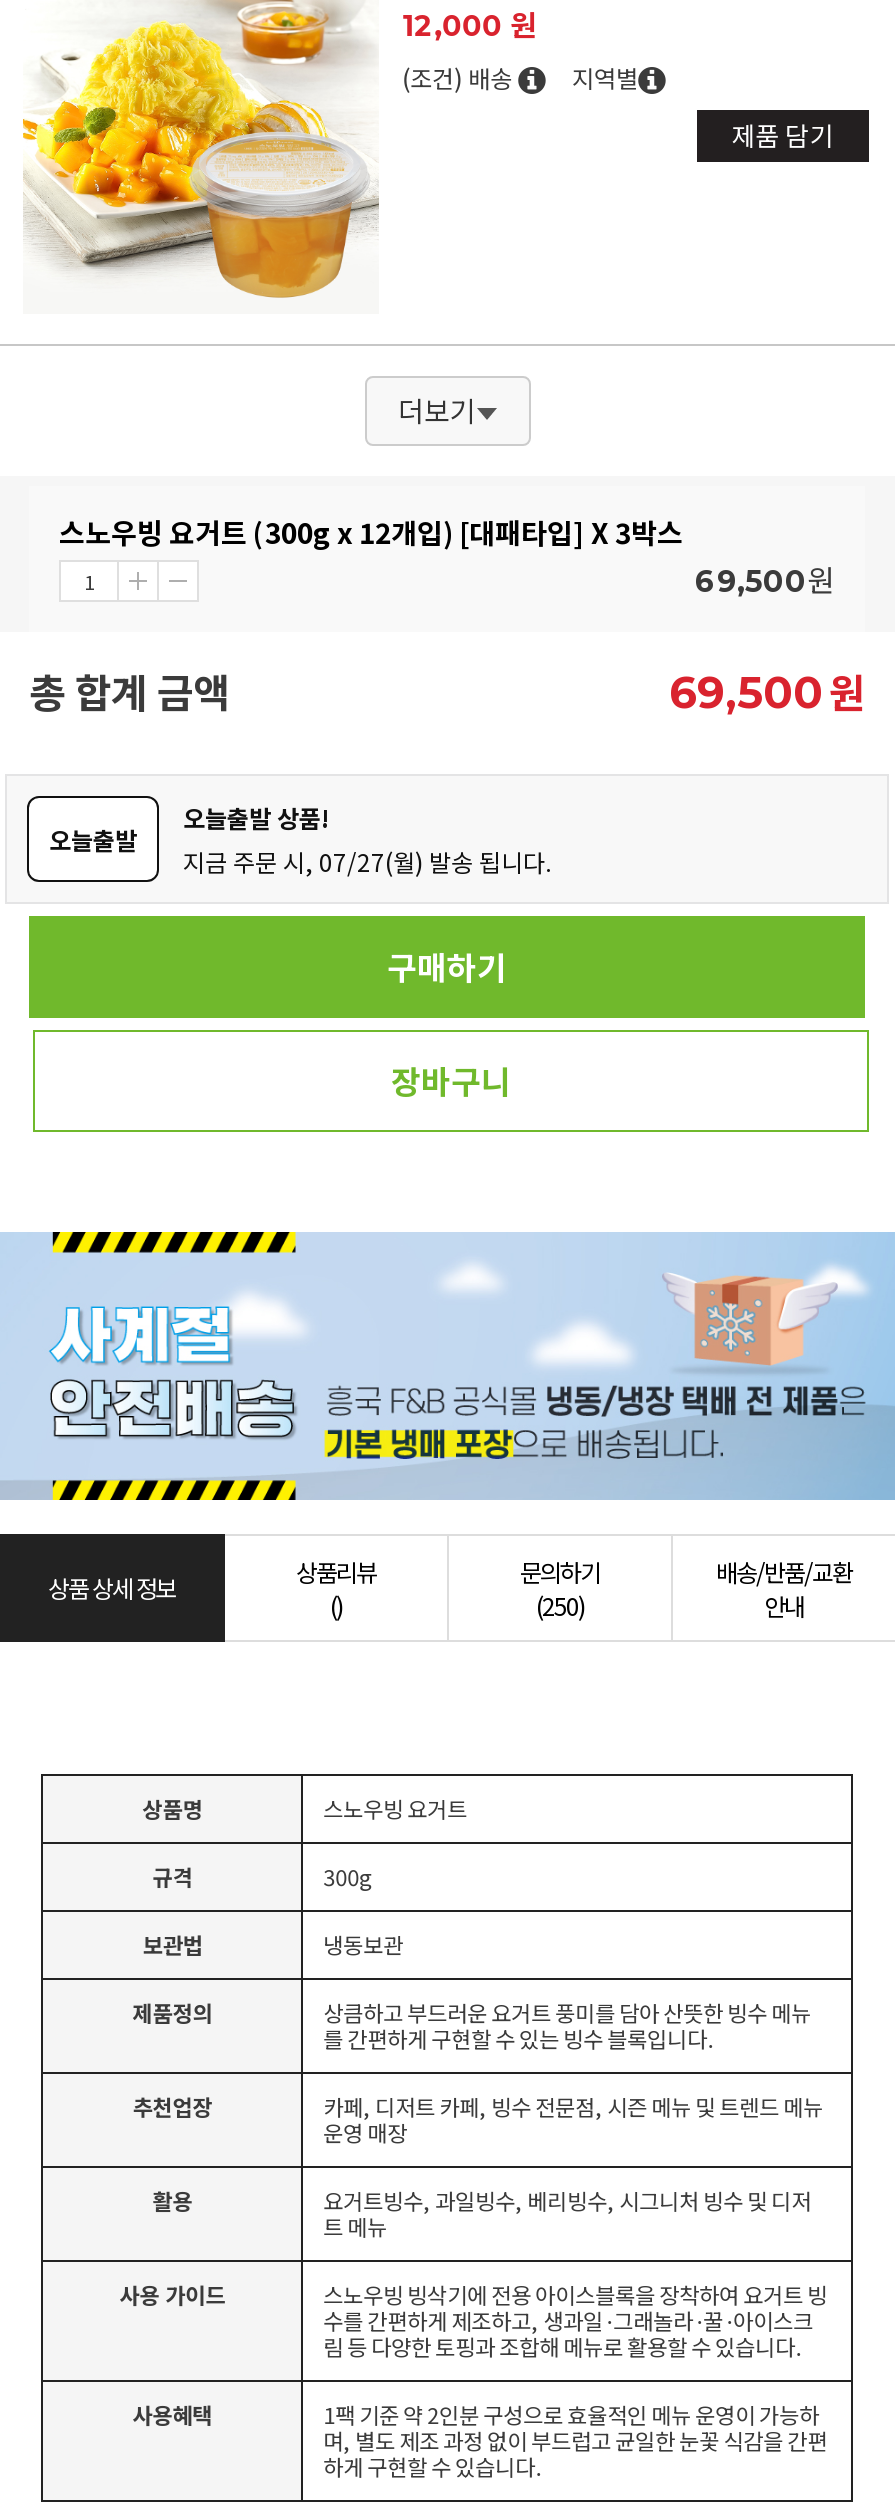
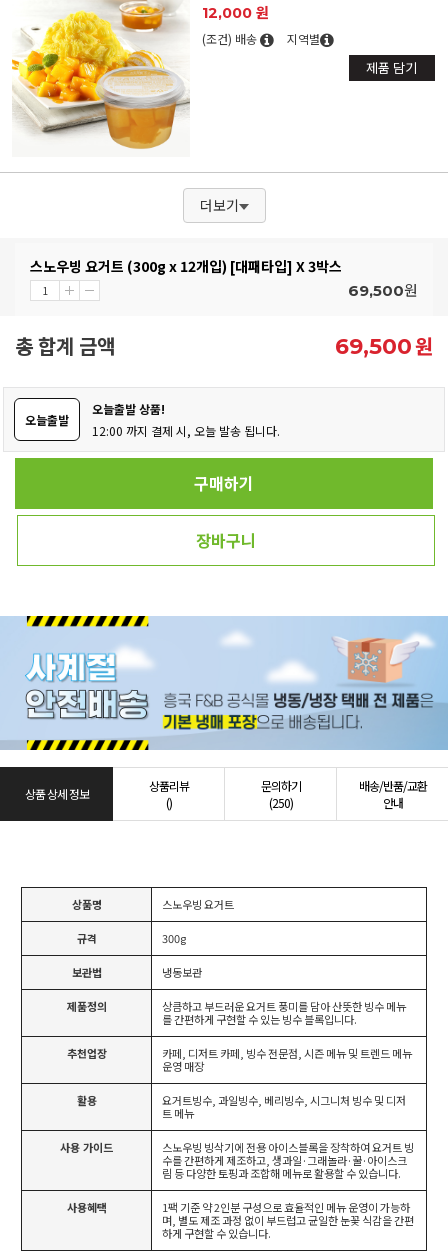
[183,844,551,878] 지금 주문 시, 07/27(월) 발송 됩니다. -> [92,422,280,439] 12:00 까지 결제 시, 오늘 발송 됩니다.

